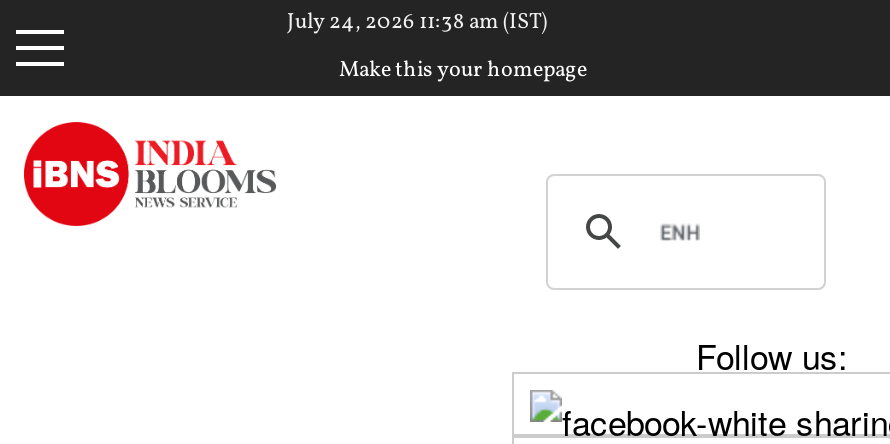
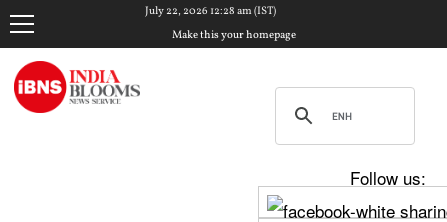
[287,8,547,38] July 24, 2026 11:38 am (IST) -> [145,4,276,19] July 22, 2026 12:28 am (IST)

